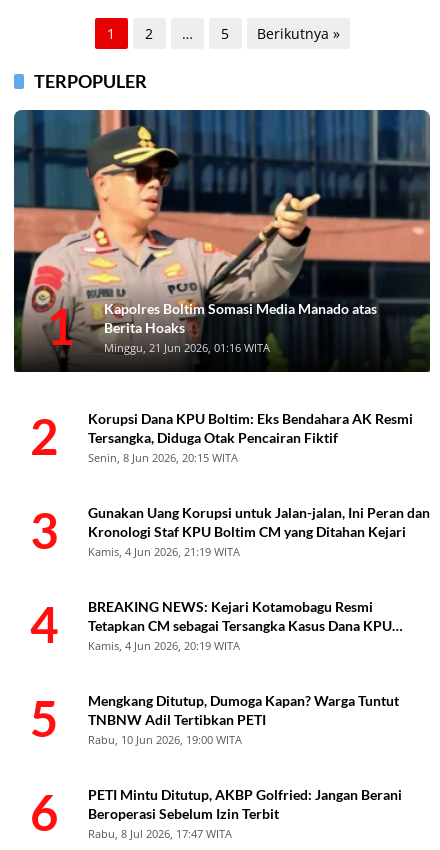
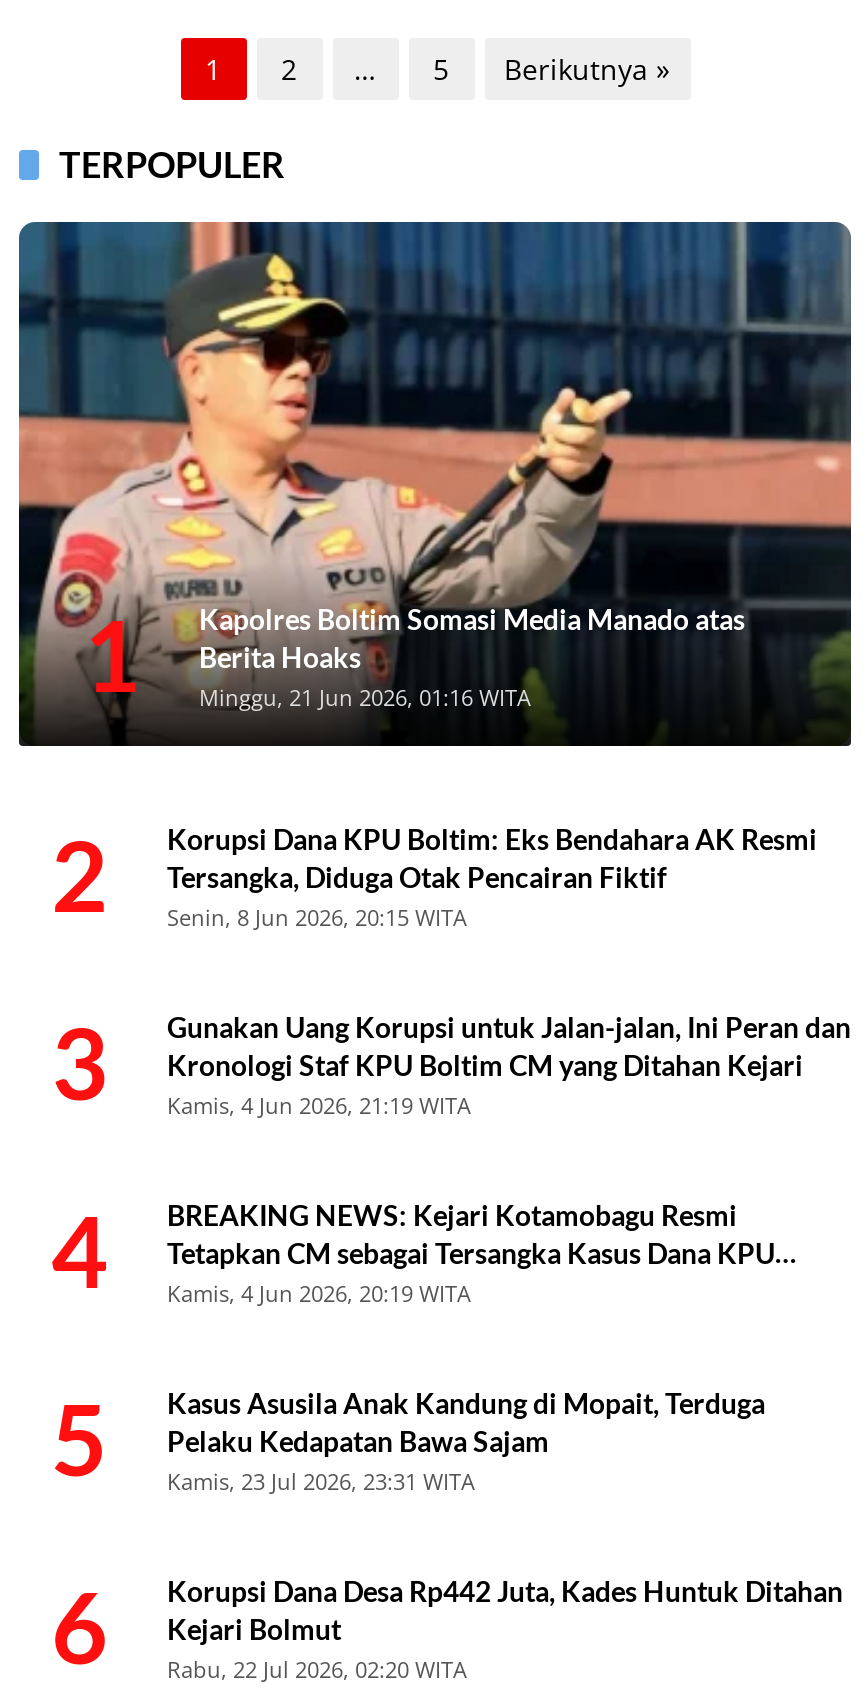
[88,692,399,747] Mengkang Ditutup, Dumoga Kapan? Warga Tuntut | TNBNW Adil Tertibkan PETI | Rabu, 10 Jun 2026, 19:00 WITA -> [167,1385,765,1495] Kasus Asusila Anak Kandung di Mopait, Terduga | Pelaku Kedapatan Bawa Sajam | Kamis, 23 Jul 2026, 23:31 WITA
[88,786,402,841] PETI Mintu Ditutup, AKBP Golfried: Jangan Berani | Beroperasi Sebelum Izin Terbit | Rabu, 8 Jul 2026, 17:47 WITA -> [167,1573,843,1683] Korupsi Dana Desa Rp442 Juta, Kades Huntuk Ditahan | Kejari Bolmut | Rabu, 22 Jul 2026, 02:20 WITA

